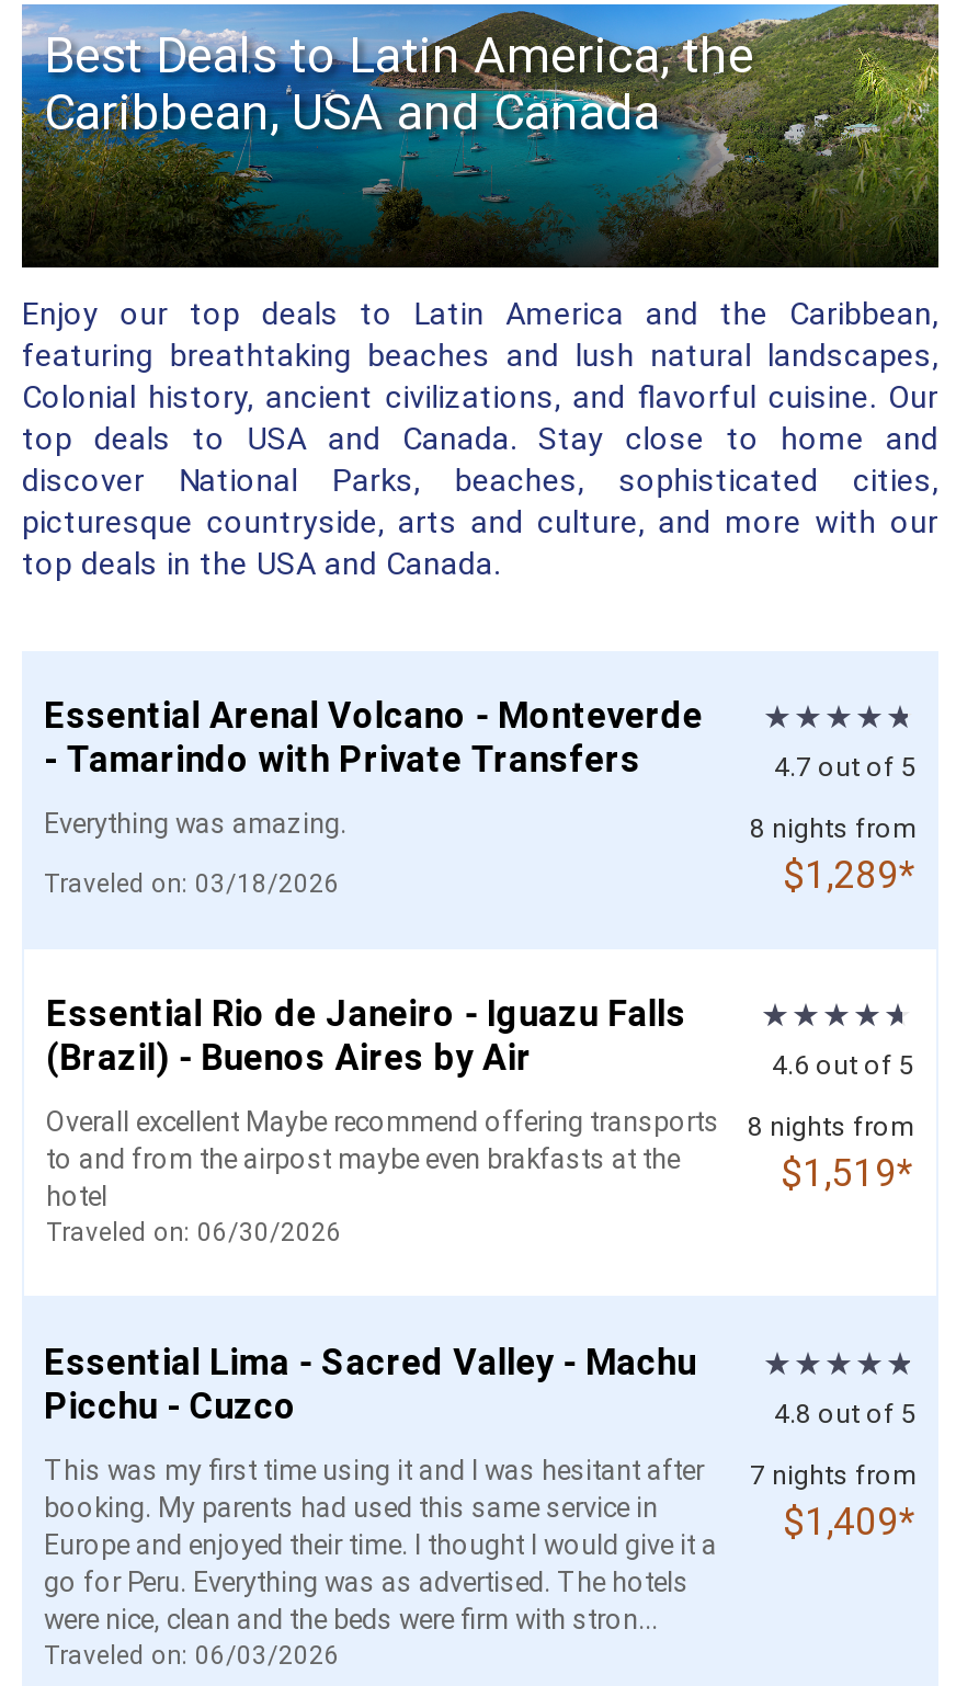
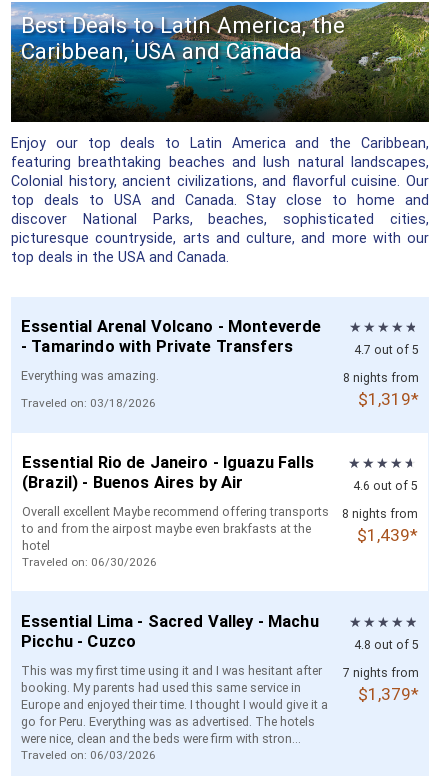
[783,853,917,897] $1,289* -> [358,389,419,409] $1,319*
[781,1151,914,1195] $1,519* -> [357,525,418,545] $1,439*
[783,1500,917,1543] $1,409* -> [358,684,419,704] $1,379*

